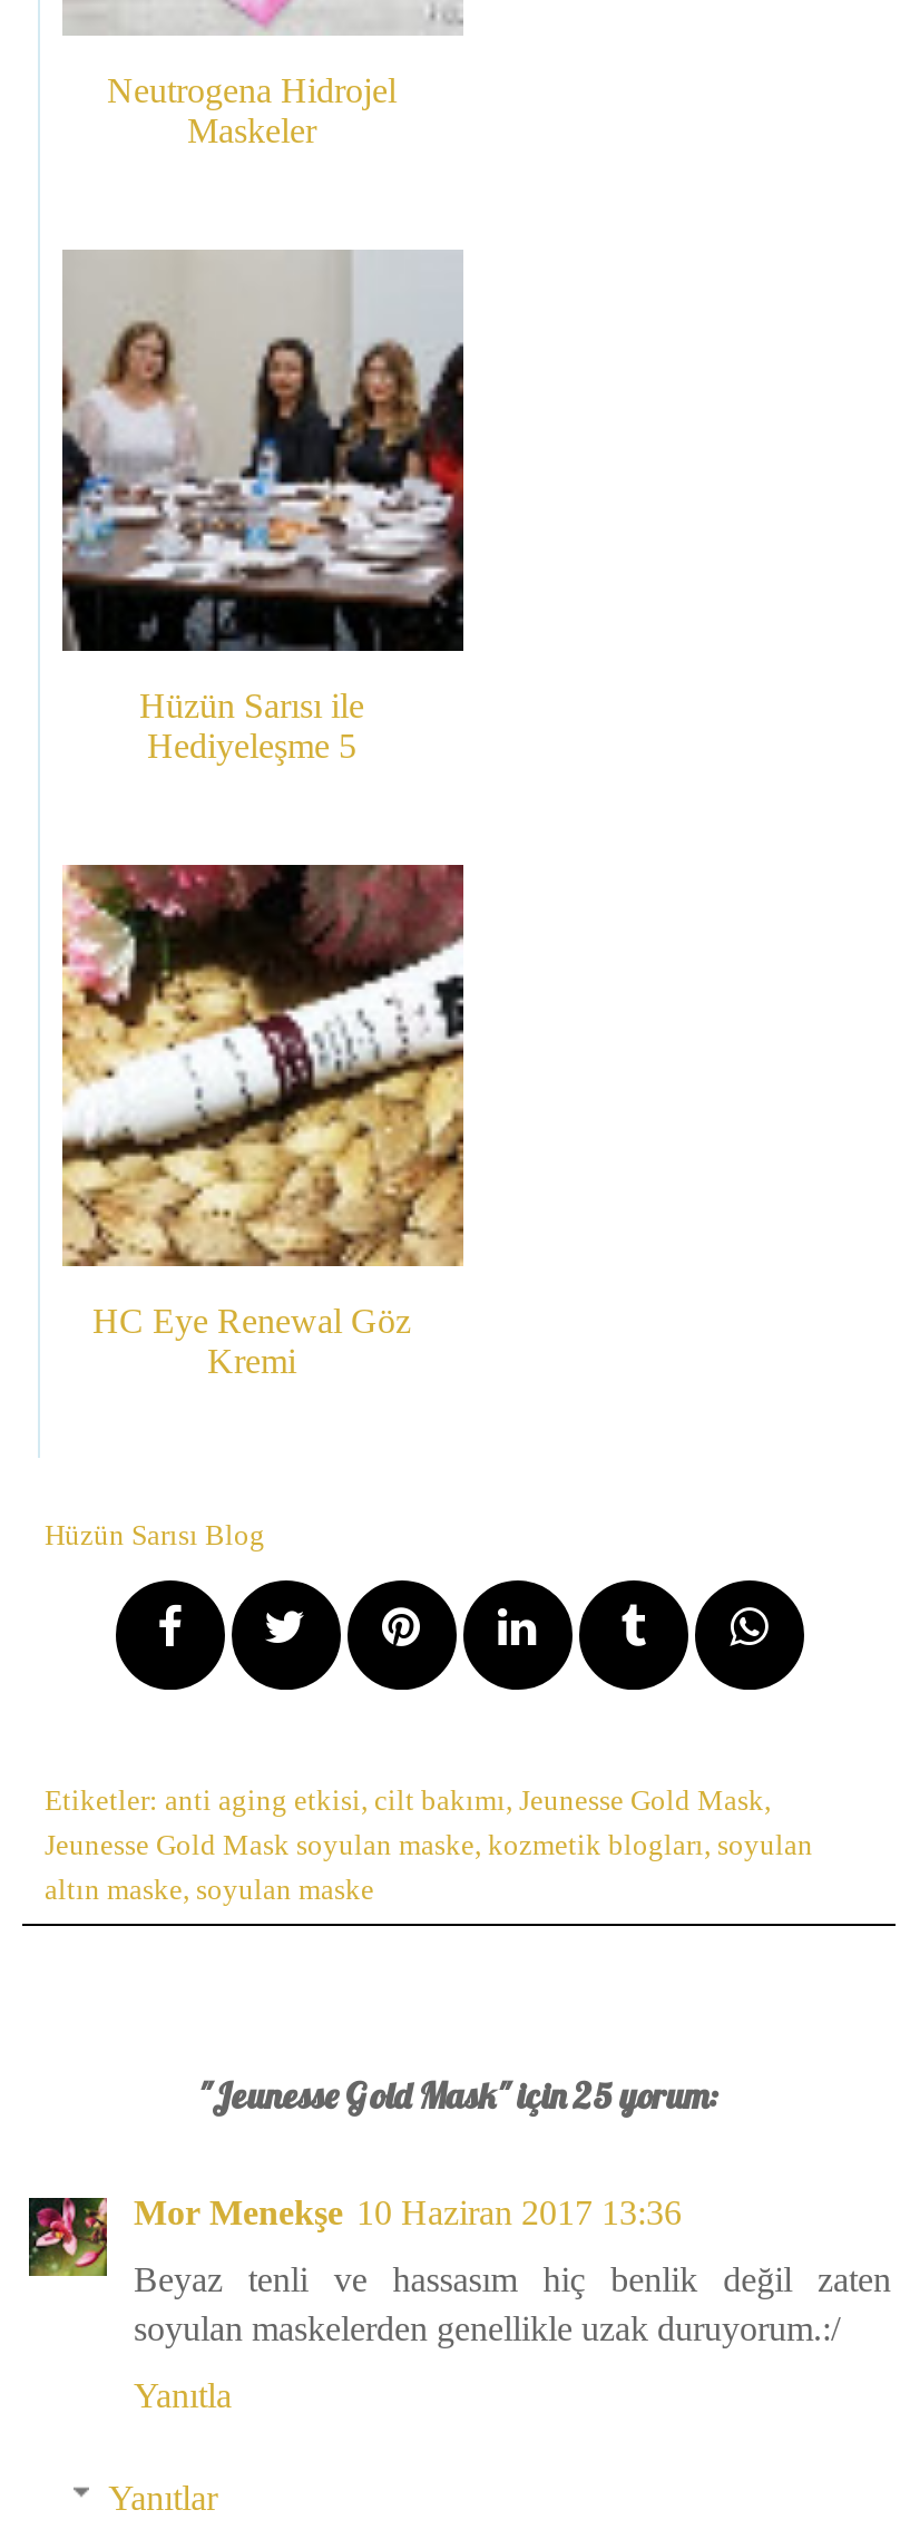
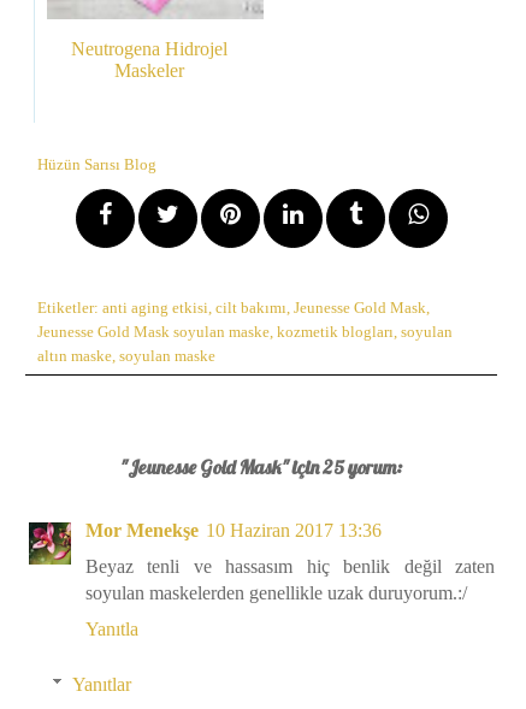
[60,250,466,765] [image] | Hüzün Sarısı ile | Hediyeleşme 5 -> none
[62,863,466,1380] [image] | HC Eye Renewal Göz | Kremi -> none

